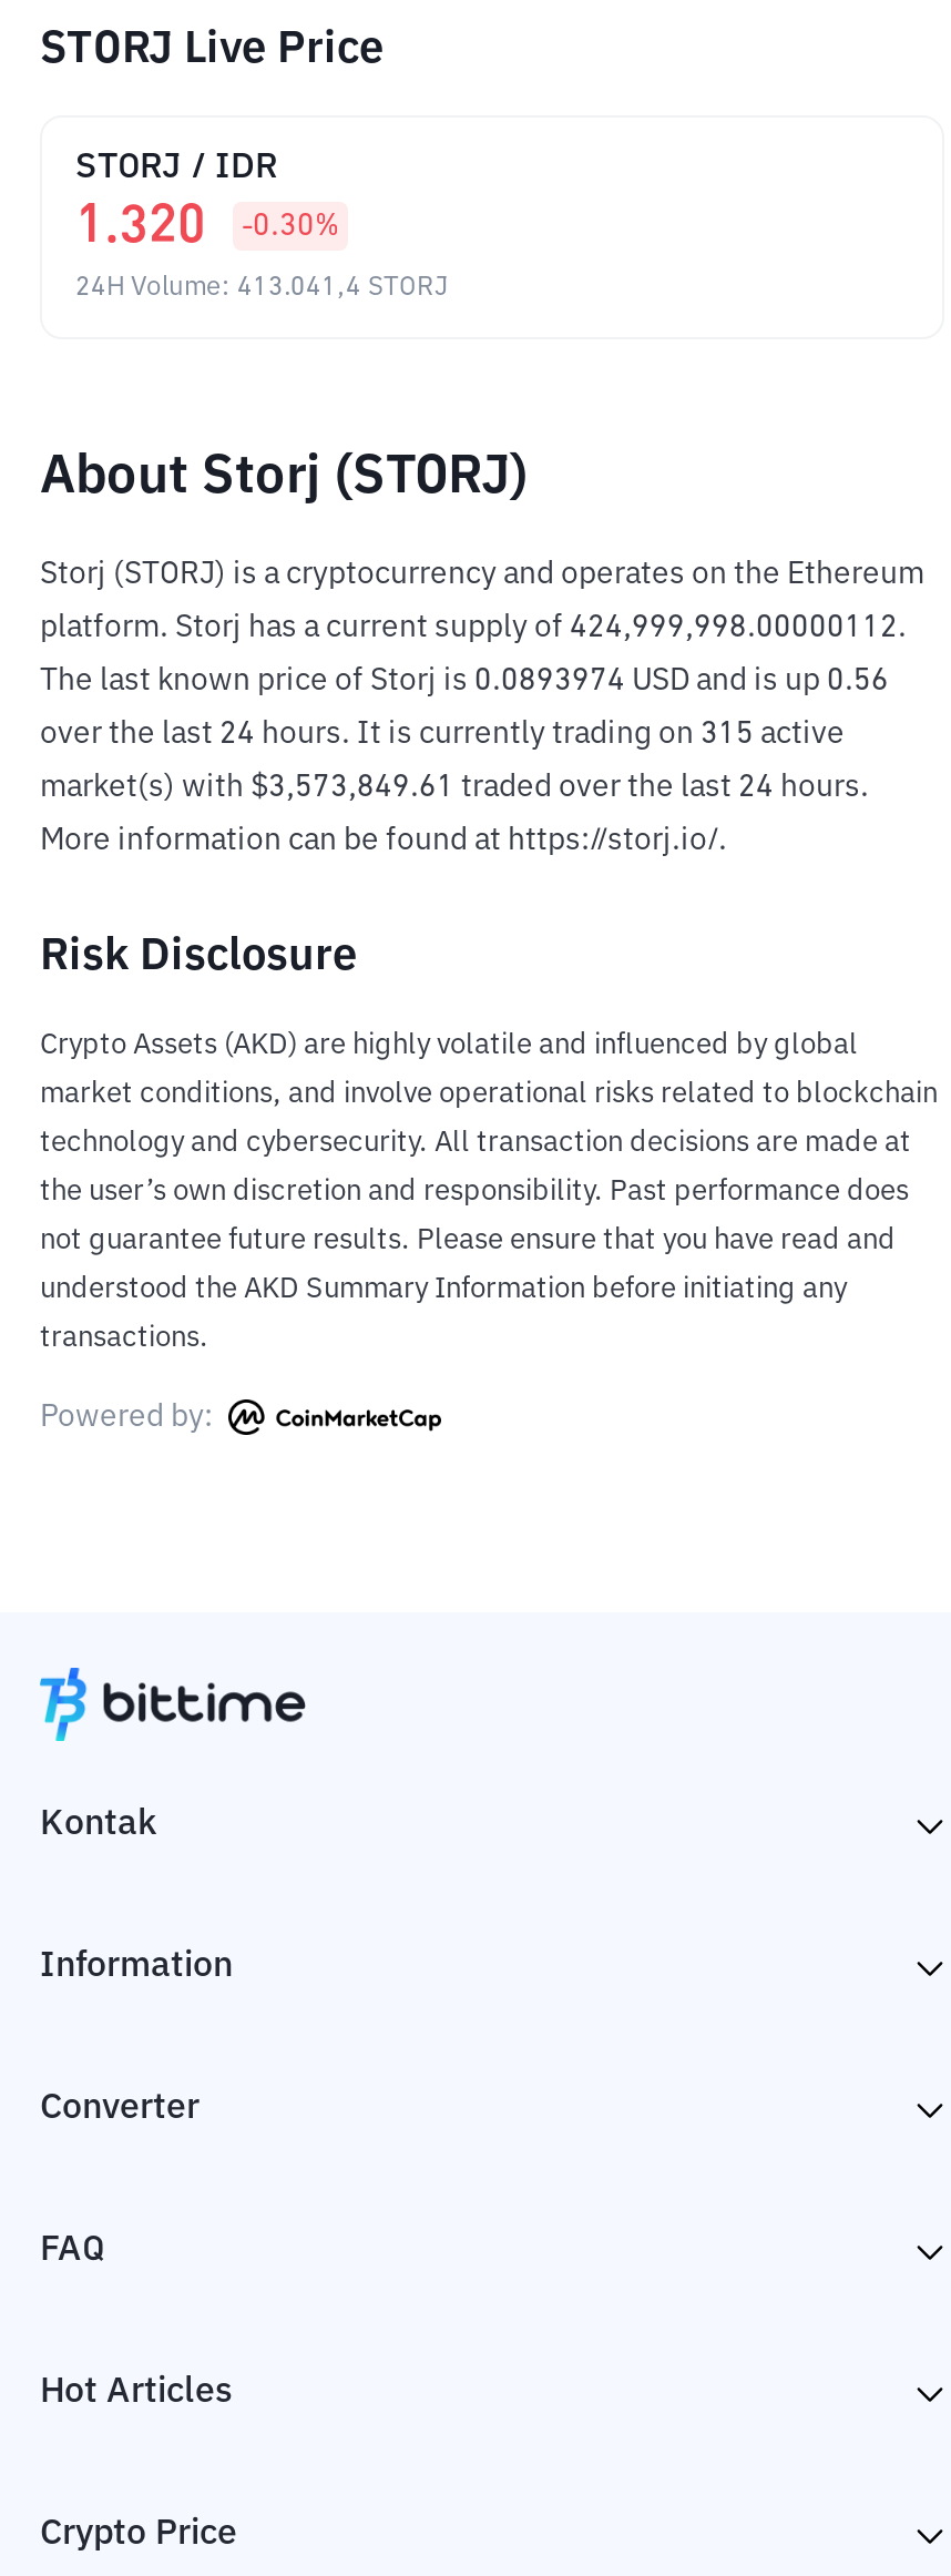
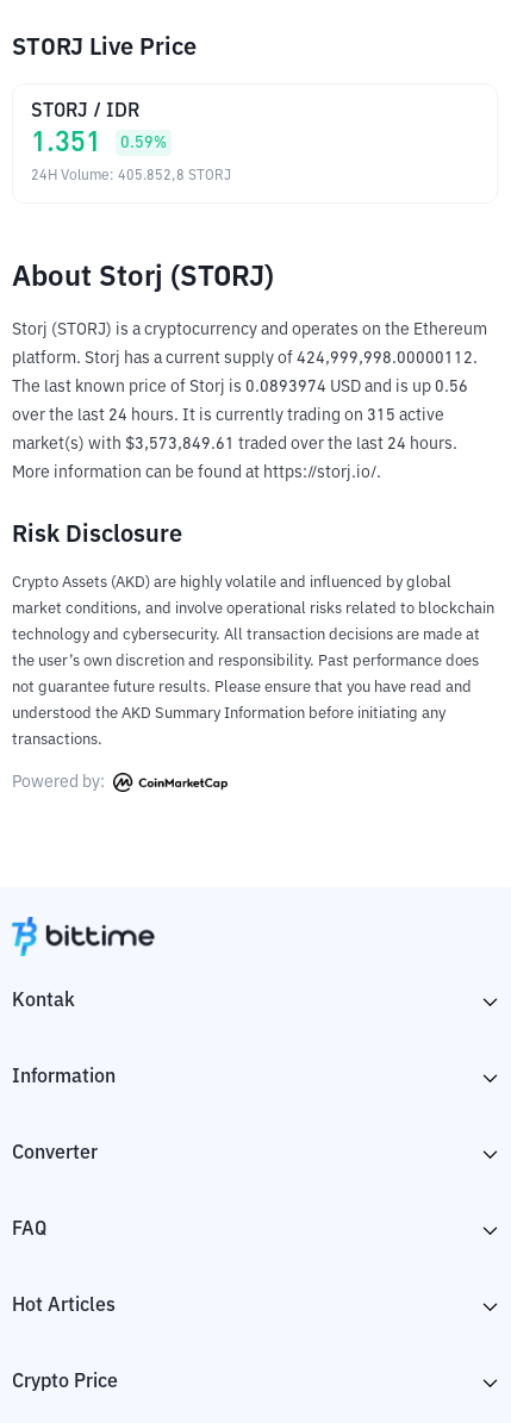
[75,200,206,253] 1.320 -> [31,129,101,157] 1.351
[242,211,339,242] -0.30% -> [120,135,167,151] 0.59%
[75,275,448,302] 24H Volume: 413.041,4 STORJ -> [31,169,231,183] 24H Volume: 405.852,8 STORJ

